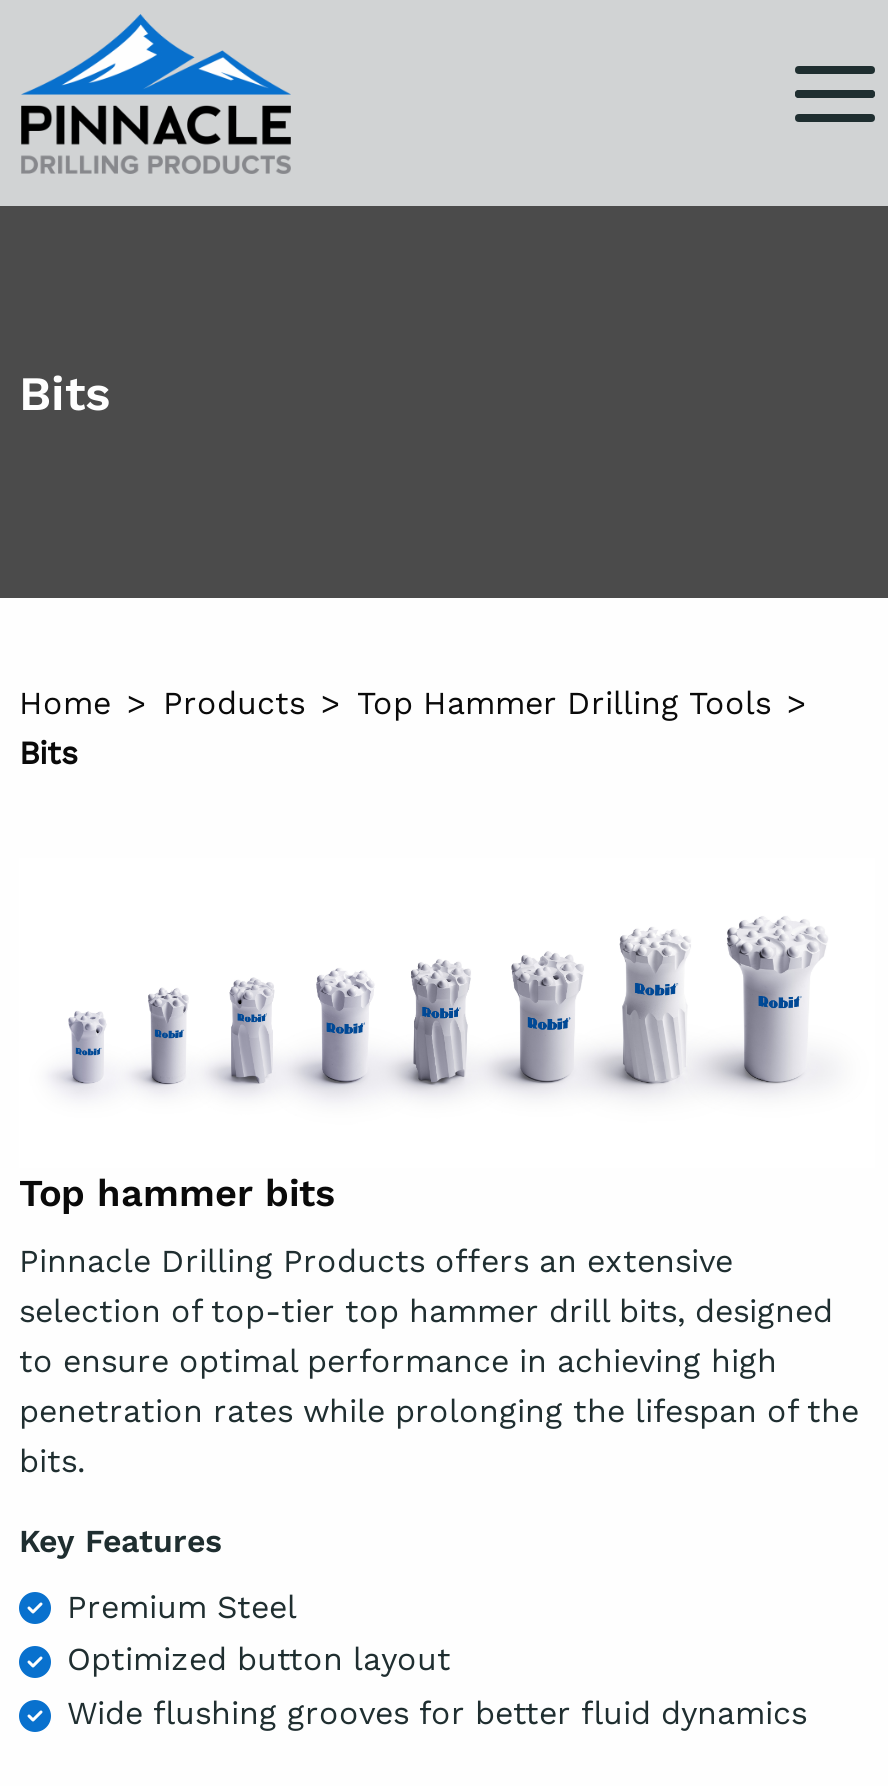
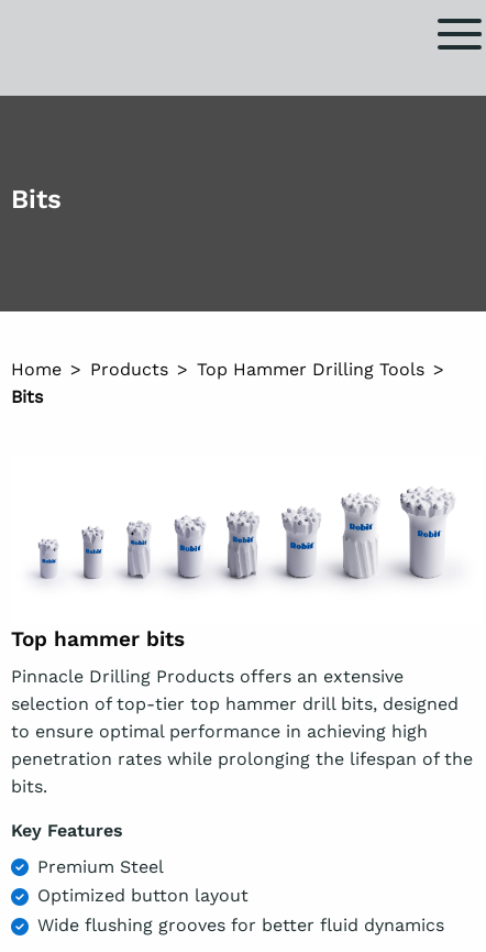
[19,12,293,174] [image] -> none

